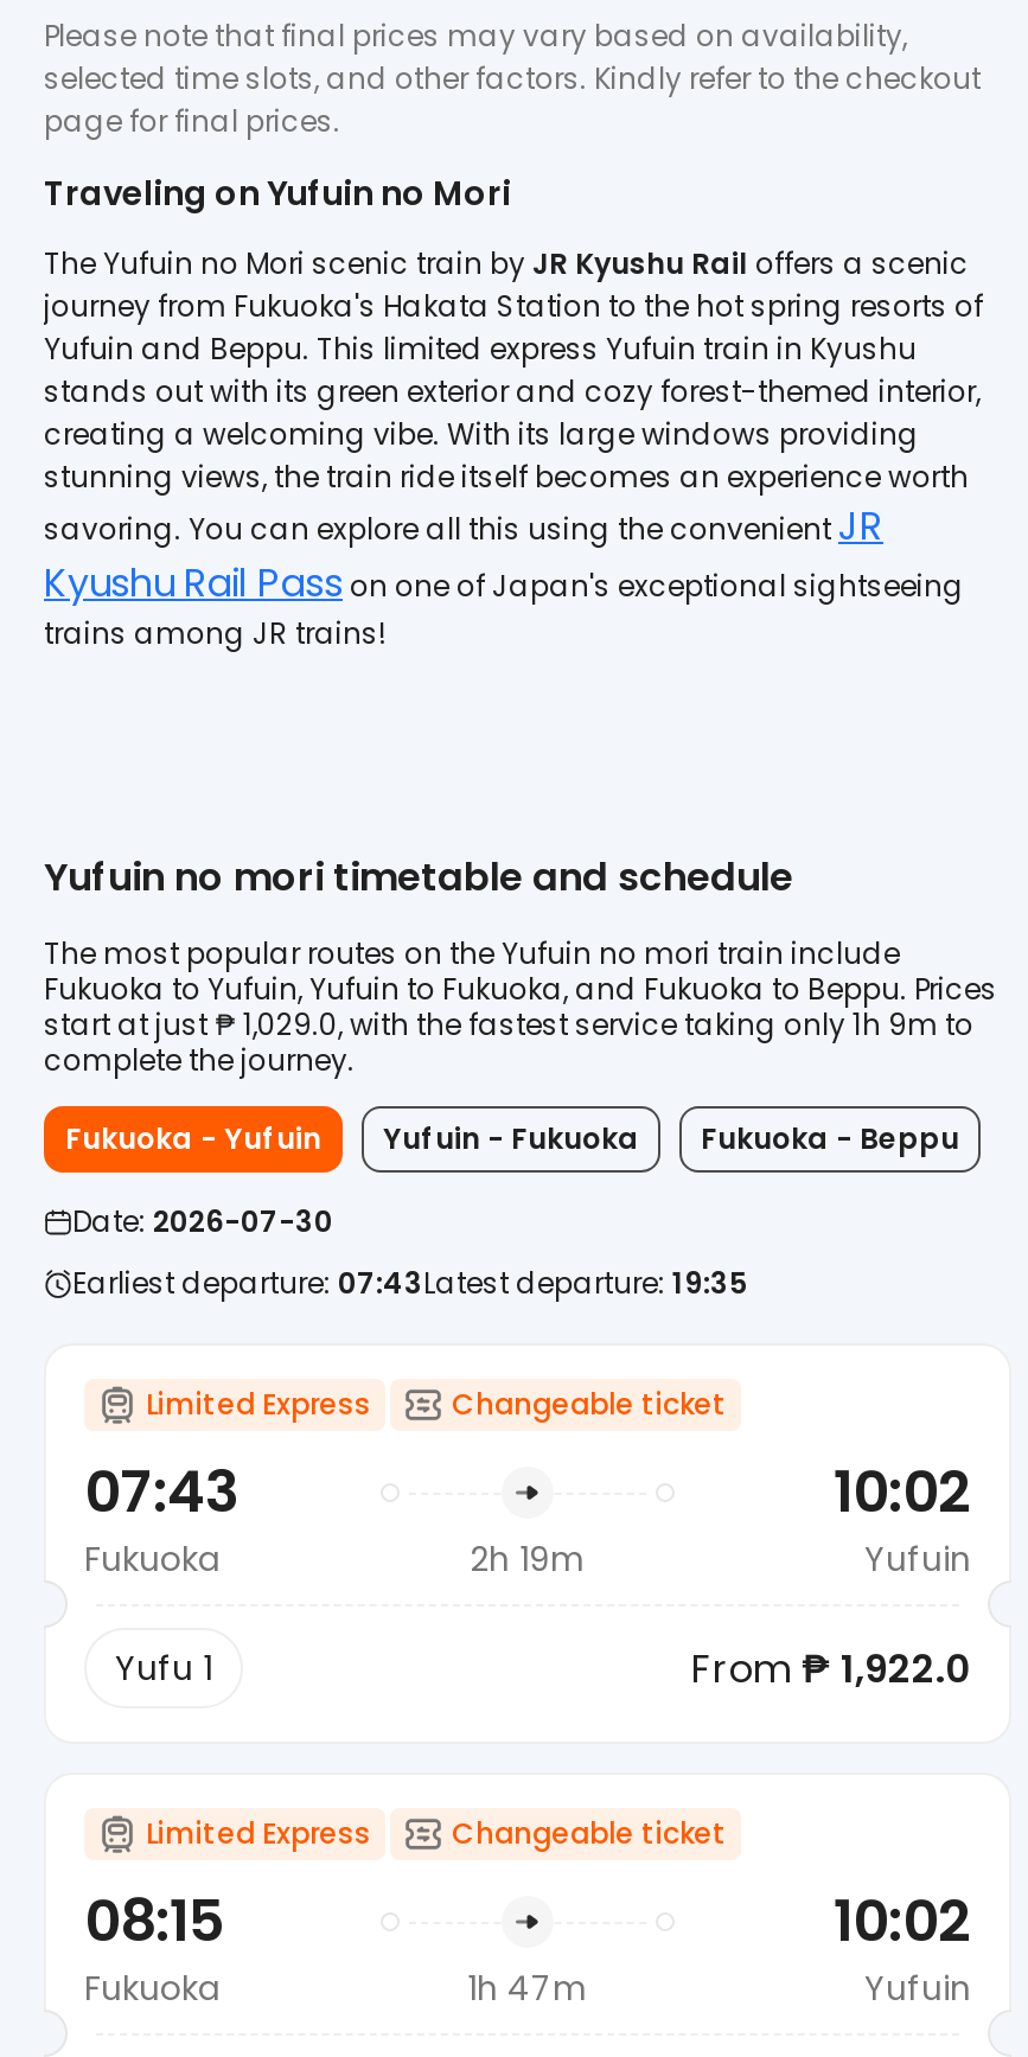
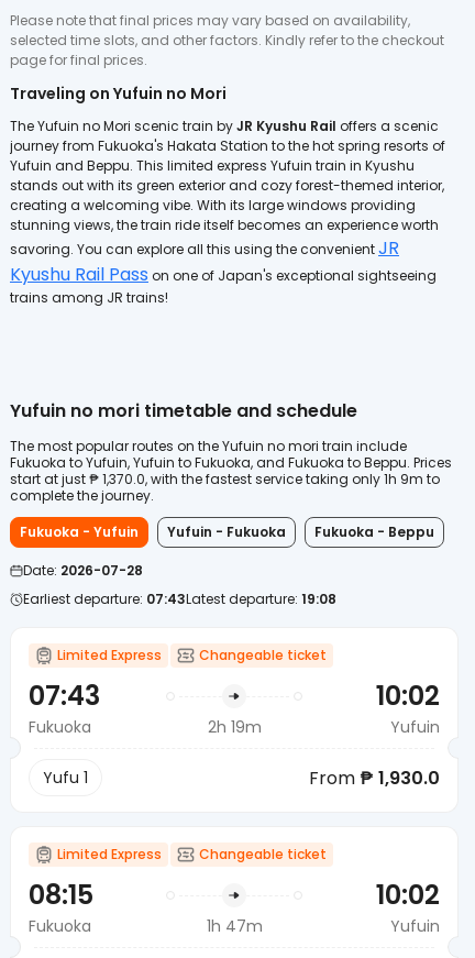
[44,1004,973,1045] start at just ₱ 1,029.0, with the fastest service taking only 1h 9m to -> [10,470,440,488] start at just ₱ 1,370.0, with the fastest service taking only 1h 9m to
[72,1201,333,1241] Date: 2026-07-30 -> [23,561,143,580] Date: 2026-07-28
[72,1263,748,1303] Earliest departure: 07:43Latest departure: 19:35 -> [23,590,336,608] Earliest departure: 07:43Latest departure: 19:08
[691,1641,971,1695] From ₱ 1,922.0 -> [309,765,440,790] From ₱ 1,930.0

